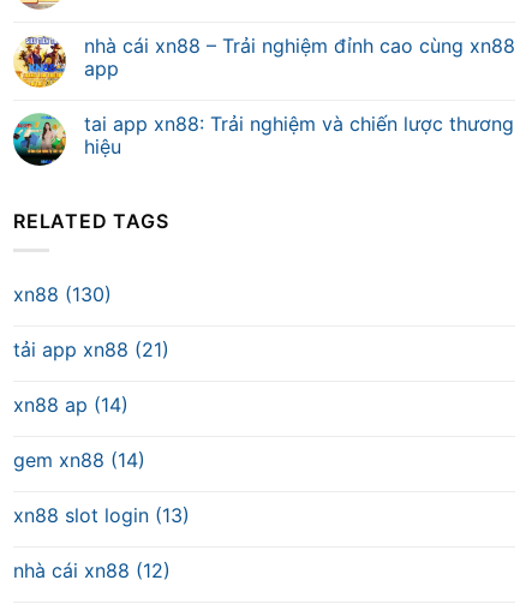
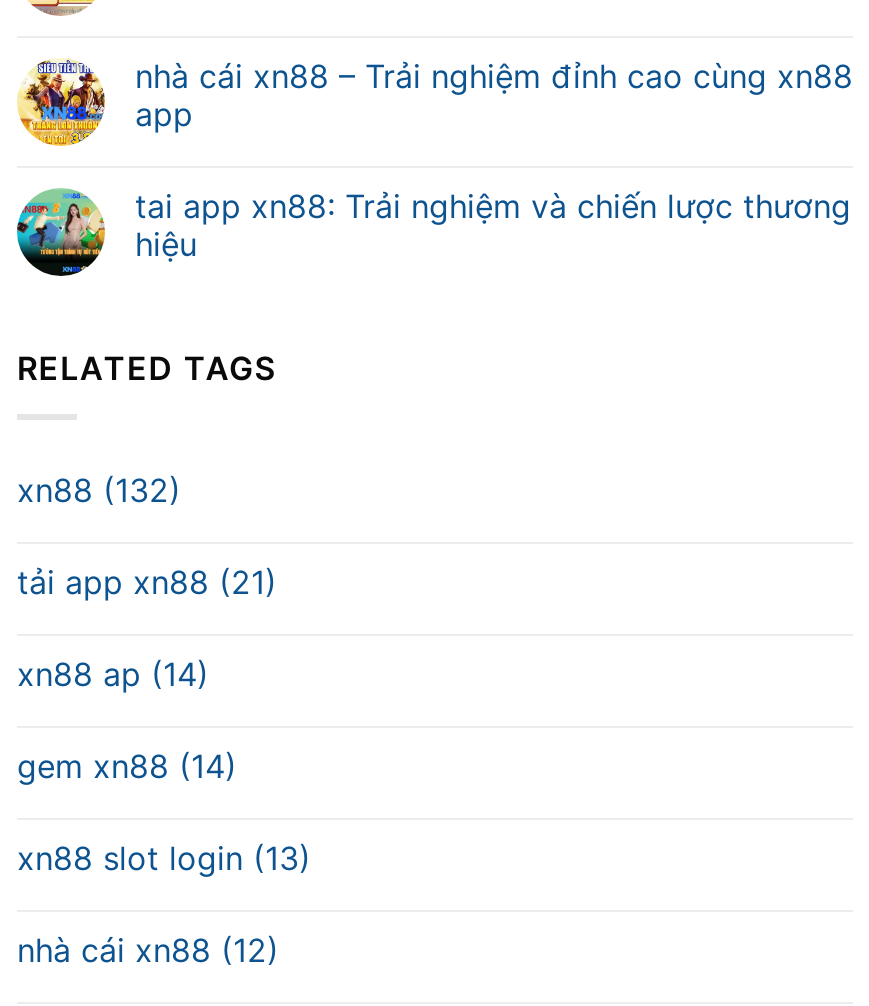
[13,283,112,307] xn88 (130) -> [17,471,181,511] xn88 (132)

